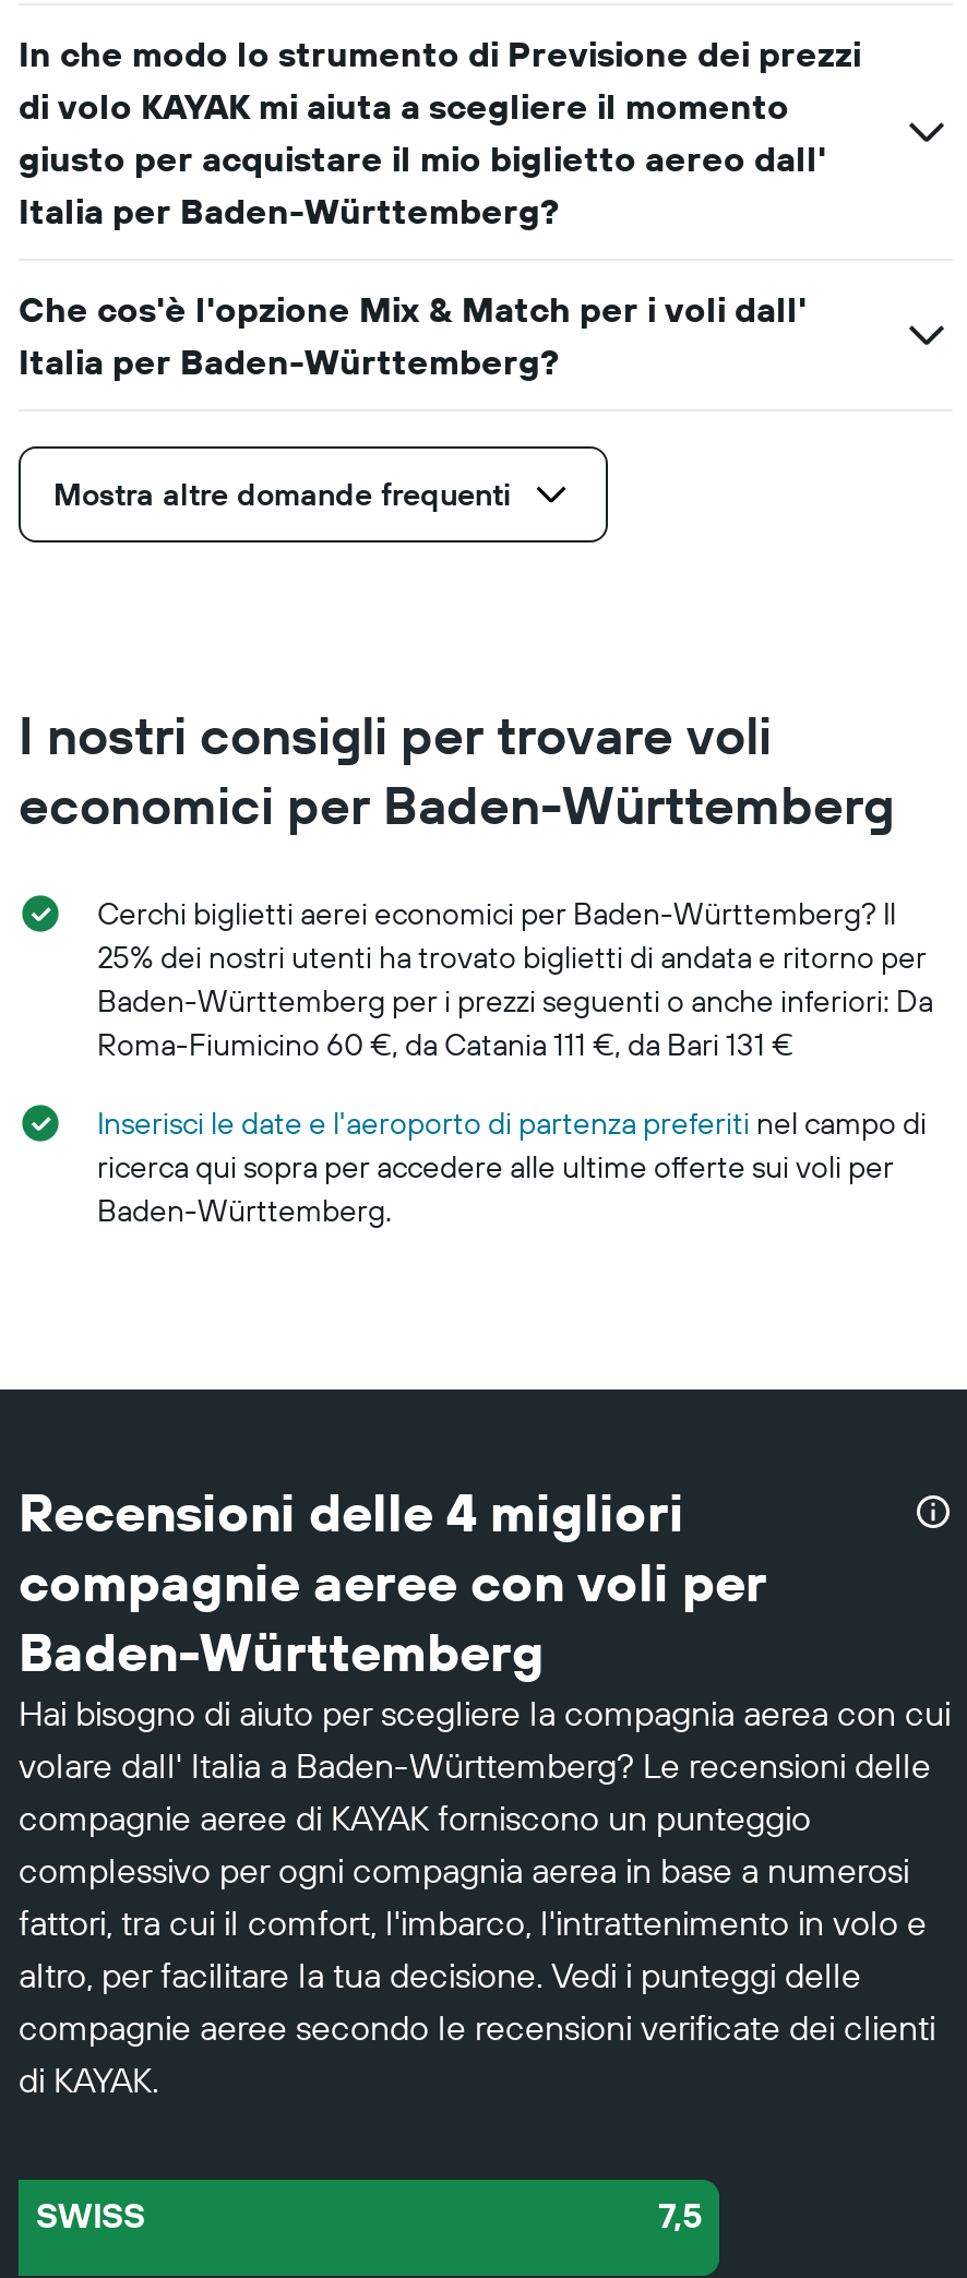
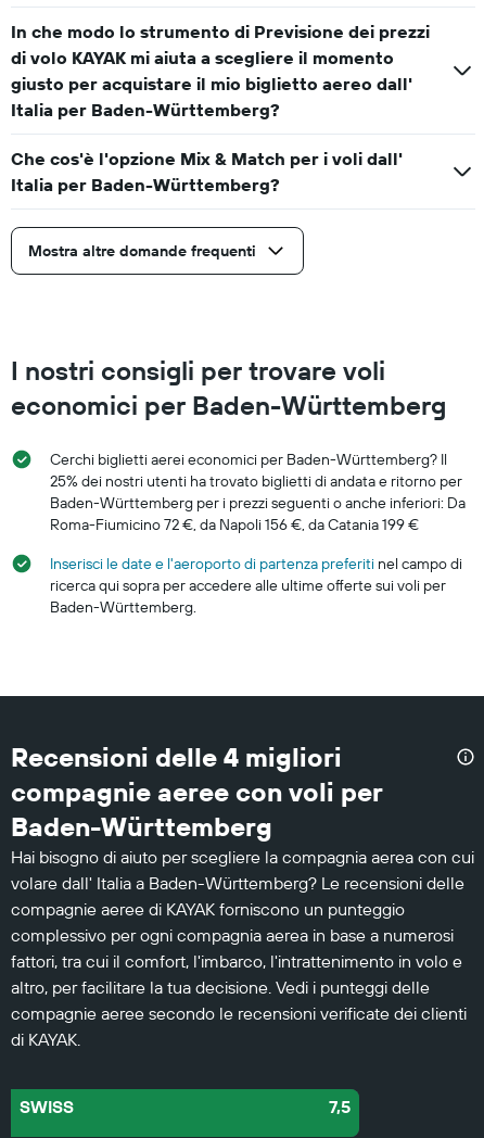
[97,1025,793,1064] Roma-Fiumicino 60 €, da Catania 111 €, da Bari 131 € -> [50,515,419,534] Roma-Fiumicino 72 €, da Napoli 156 €, da Catania 199 €

